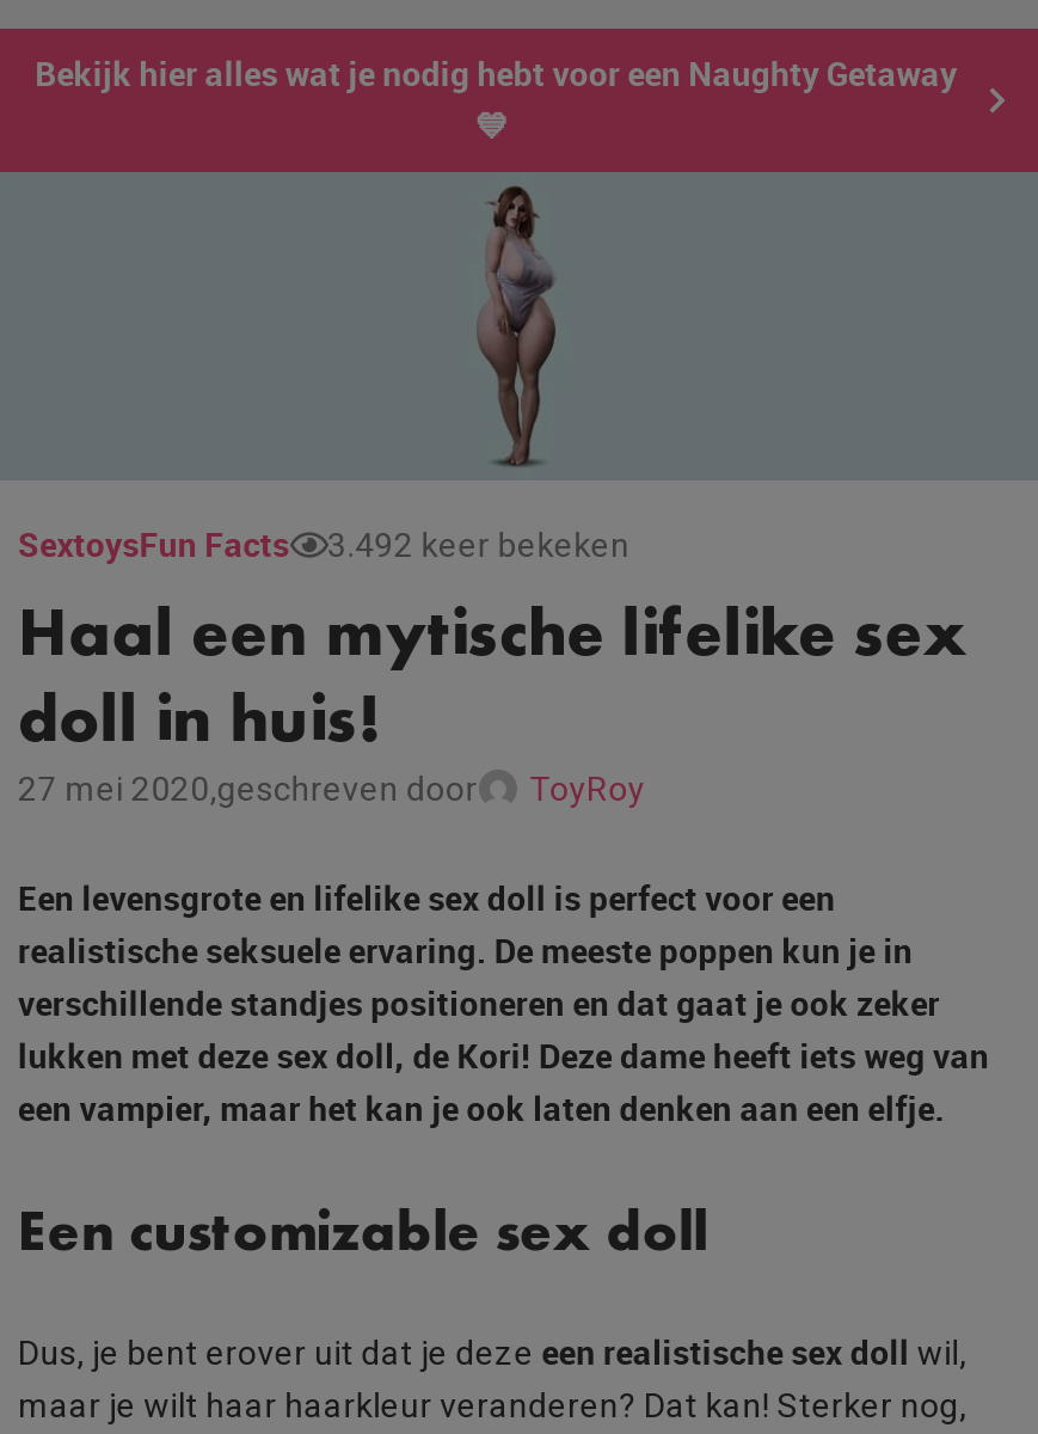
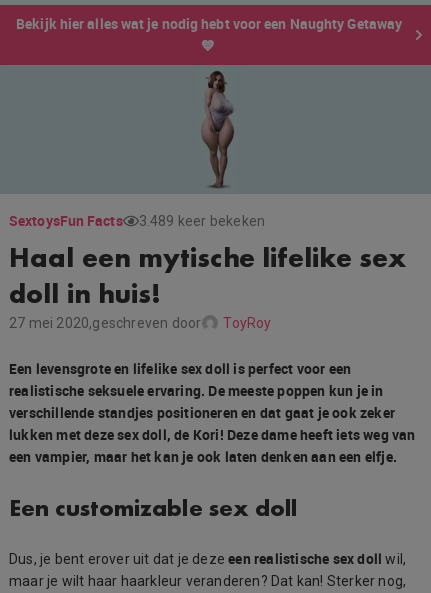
[18,520,630,566] SextoysFun Facts 3.492 keer bekeken -> [9,211,265,230] SextoysFun Facts 3.489 keer bekeken

